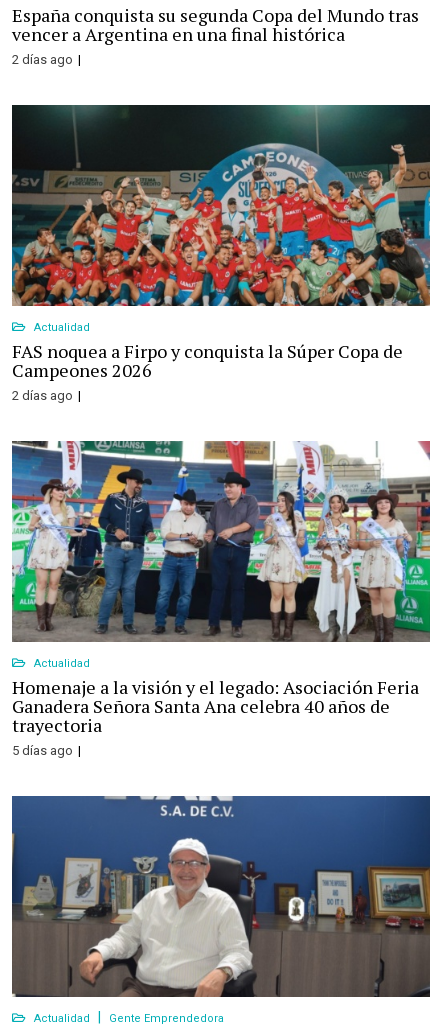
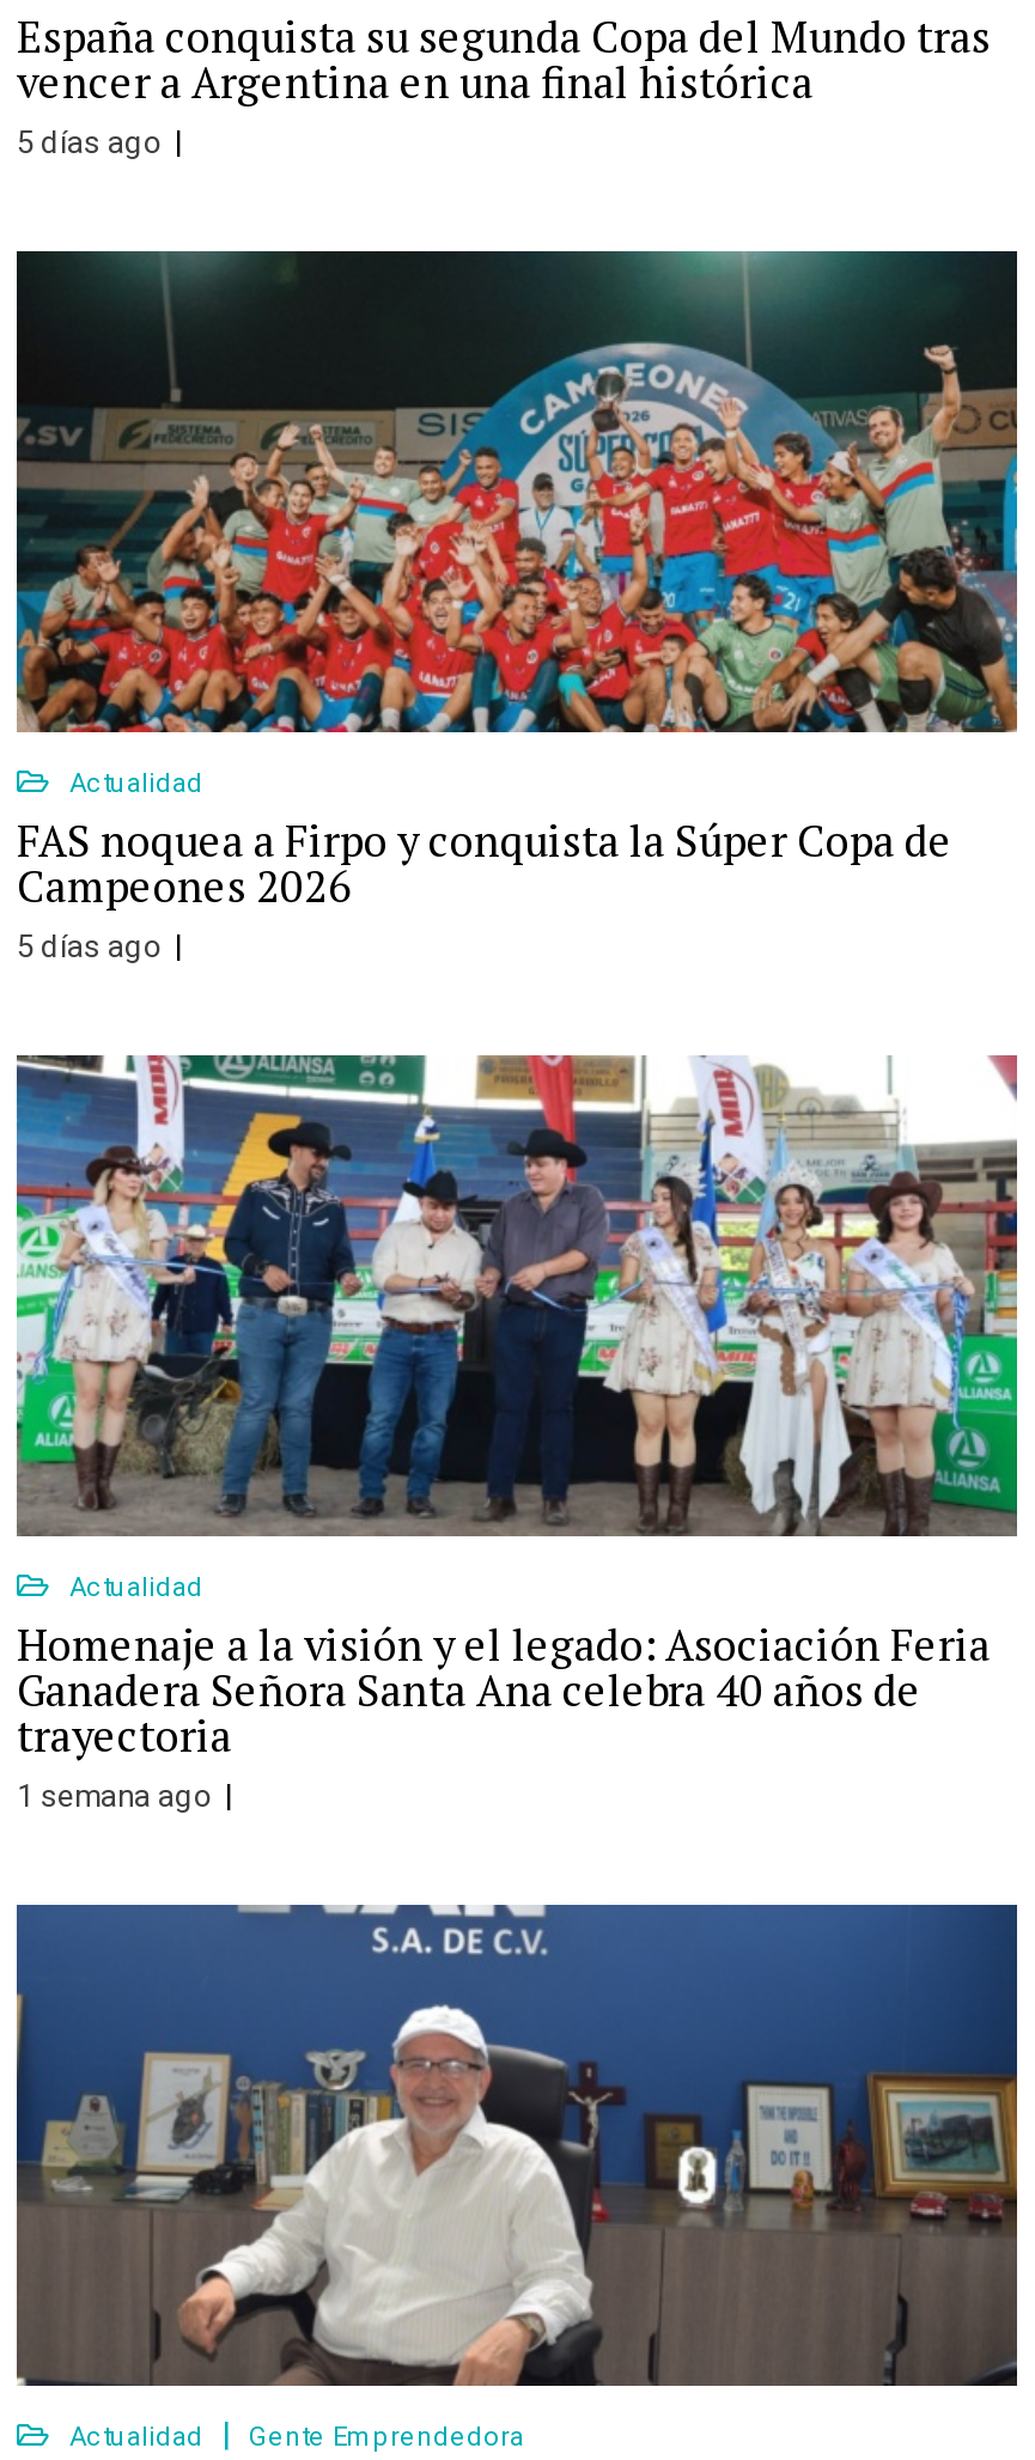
[12,52,73,67] 2 días ago -> [17,126,163,162] 5 días ago
[12,388,73,403] 2 días ago -> [17,929,163,965] 5 días ago
[12,743,73,758] 5 días ago -> [17,1779,213,1815] 1 semana ago

